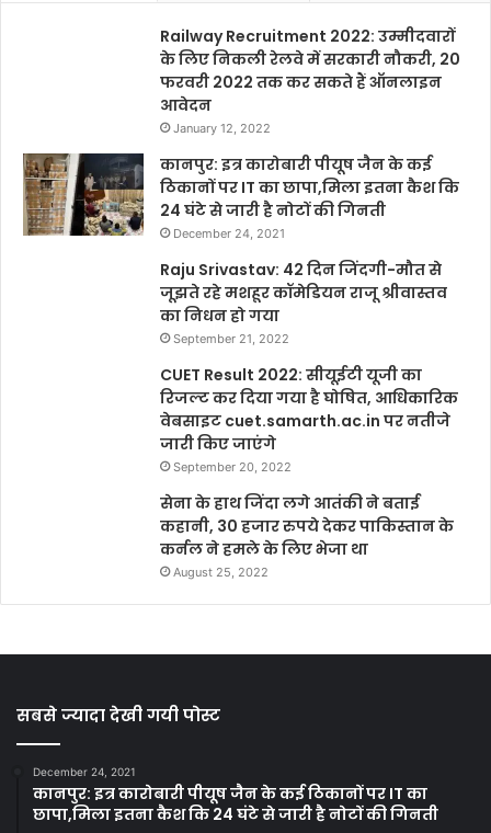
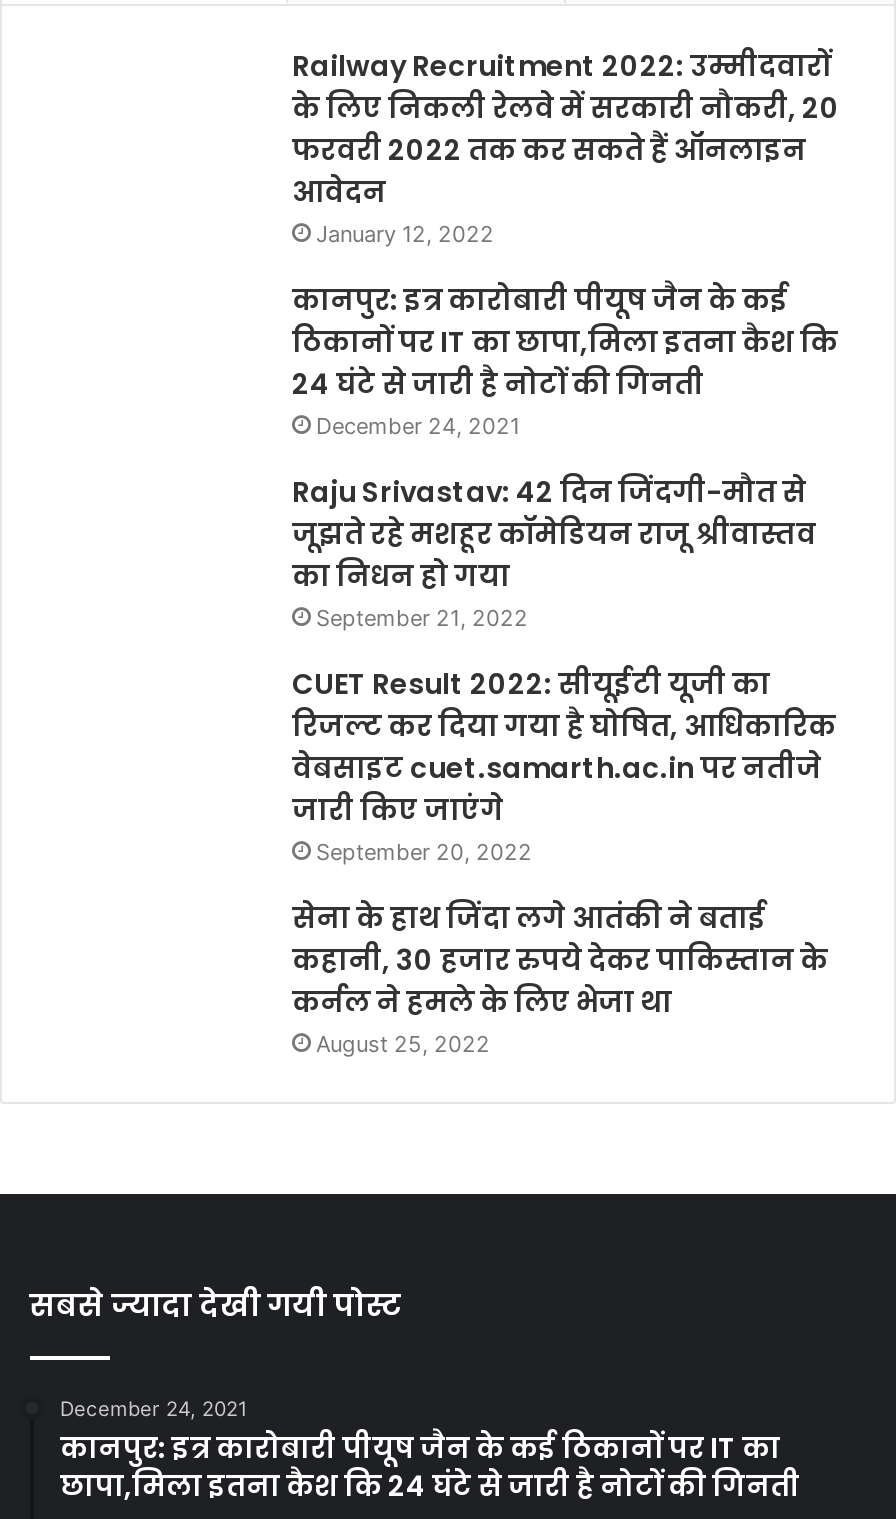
[22,152,145,237] [image] -> none

